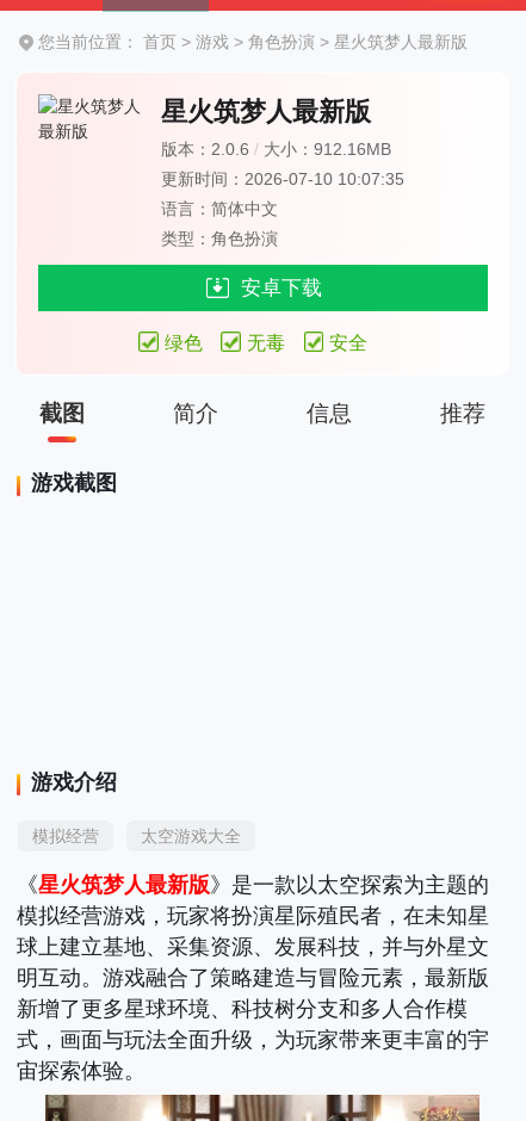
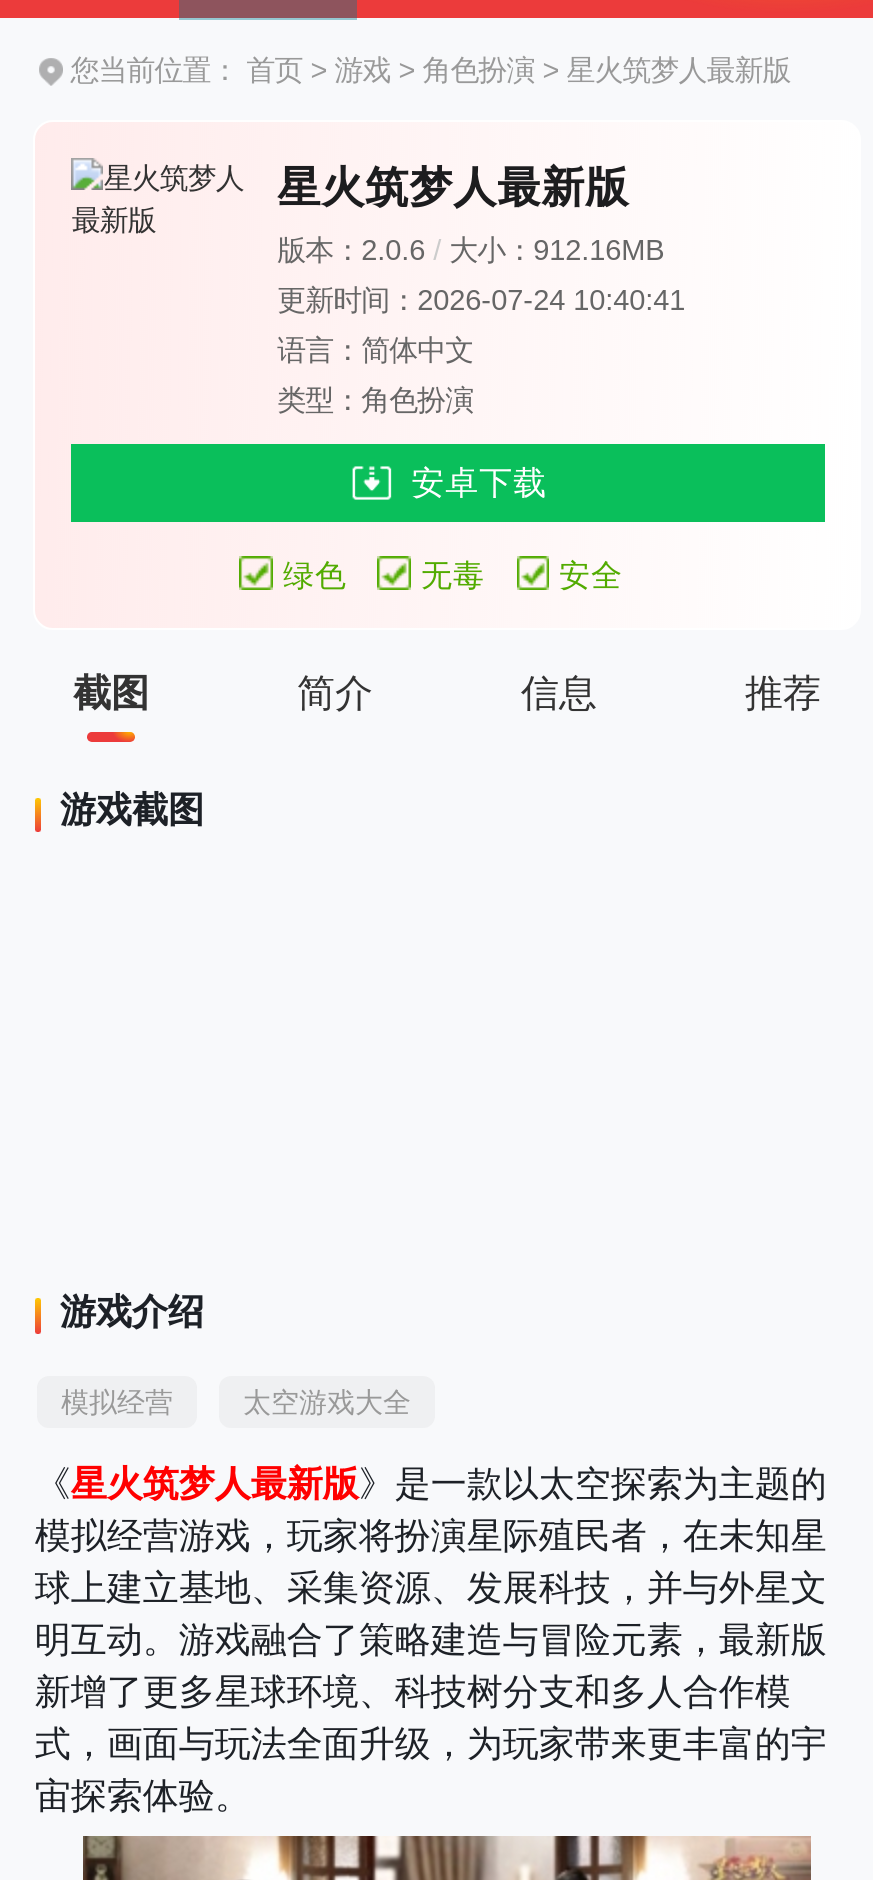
[161,169,404,188] 更新时间：2026-07-10 10:07:35 -> [277,283,685,315] 更新时间：2026-07-24 10:40:41

